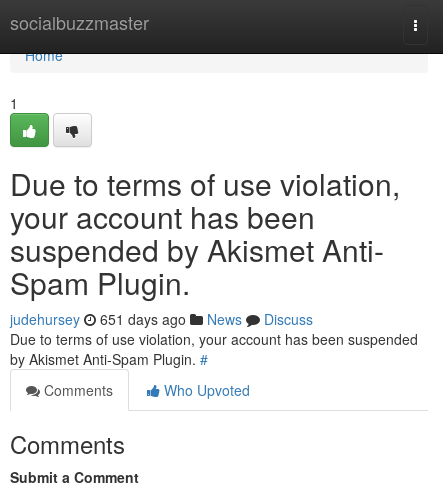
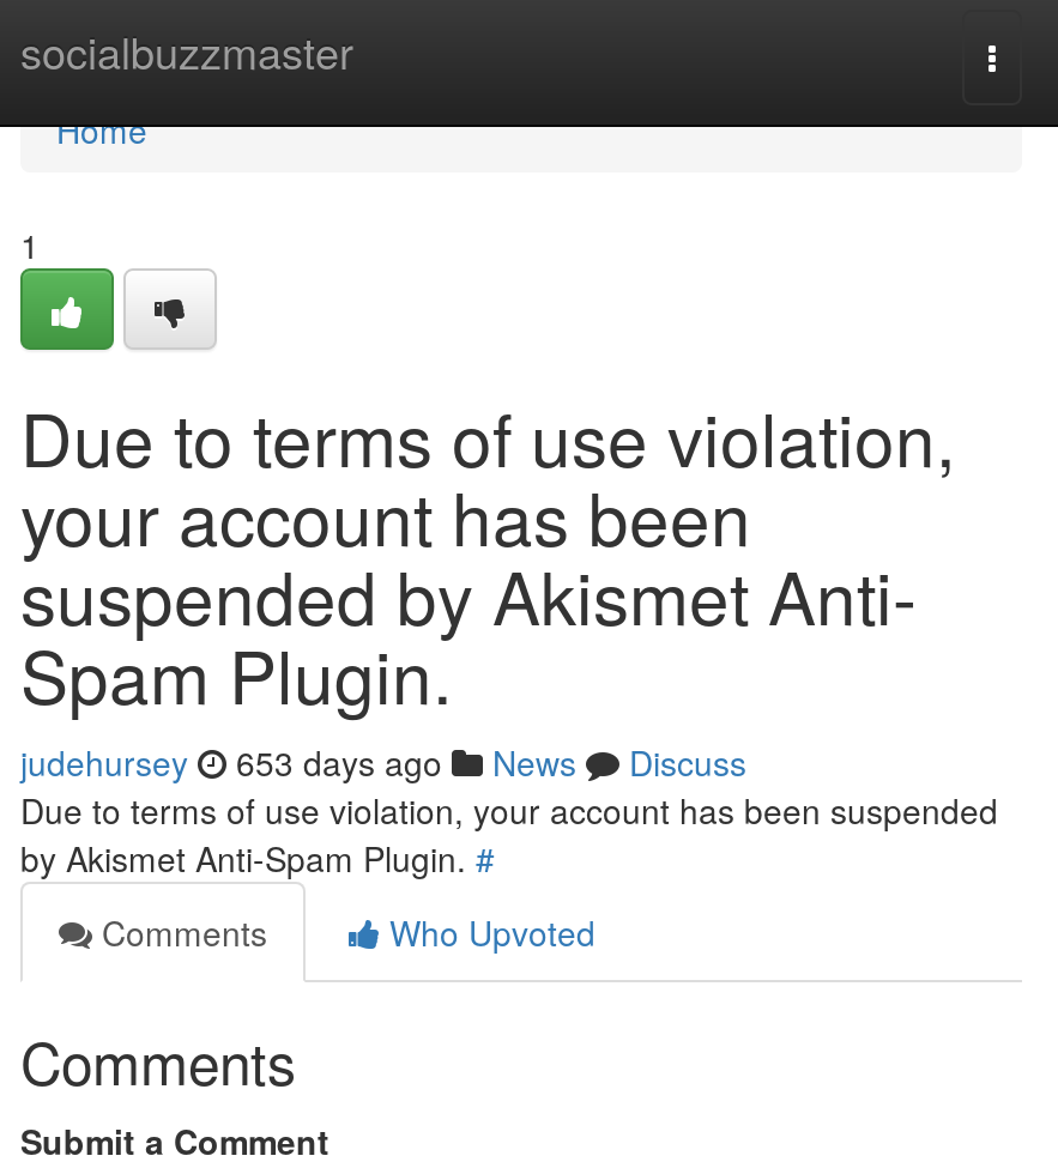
[10,309,313,329] judehursey 651 days ago News Discuss -> [20,738,746,786] judehursey 653 days ago News Discuss

